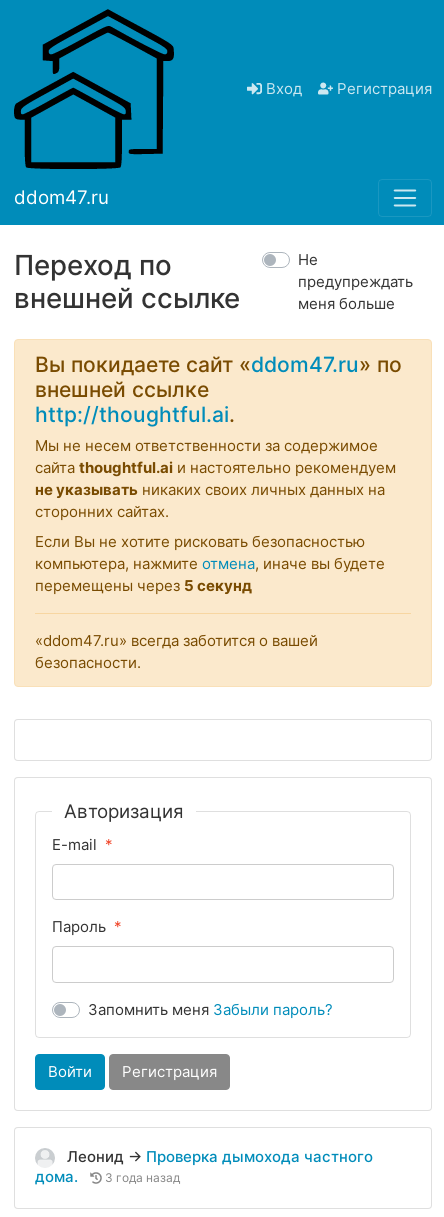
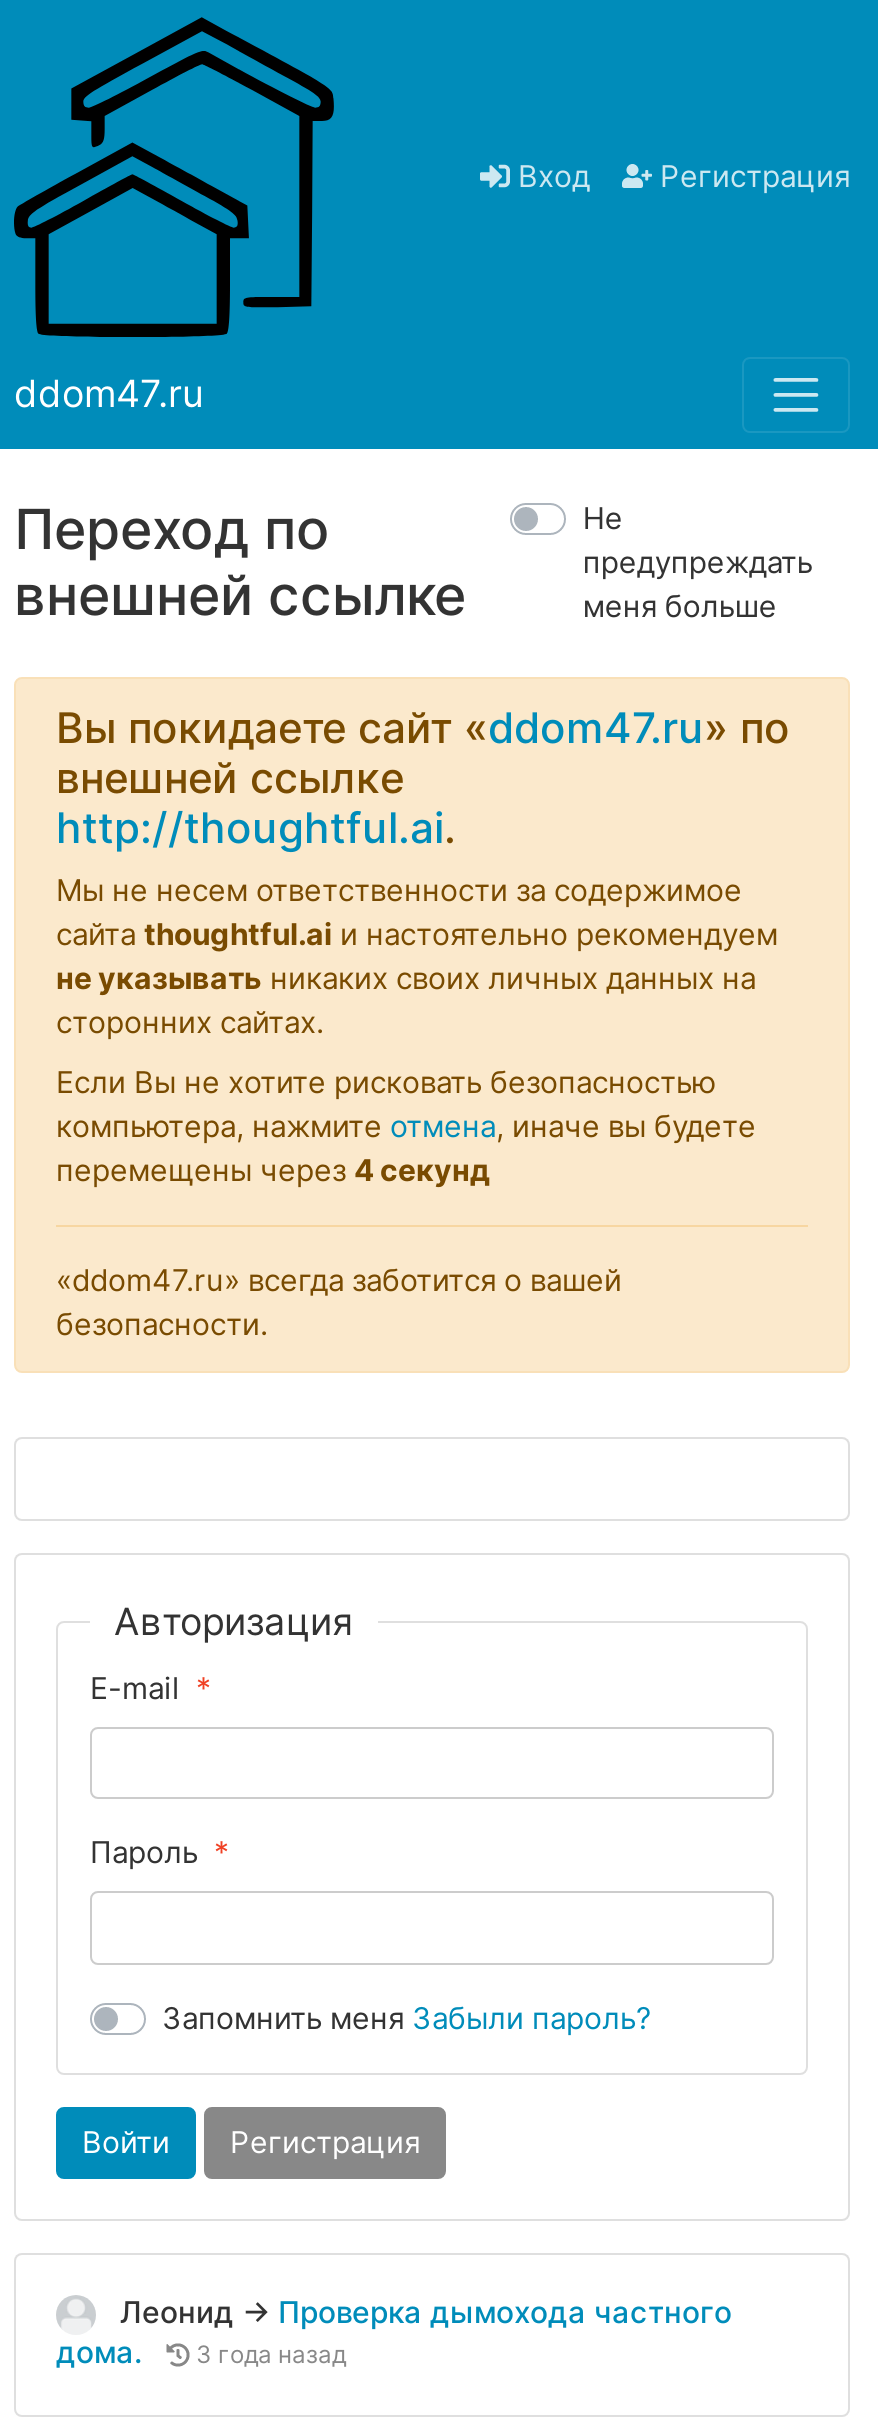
[35,576,252,595] перемещены через 5 секунд -> [56,1151,490,1189] перемещены через 4 секунд

